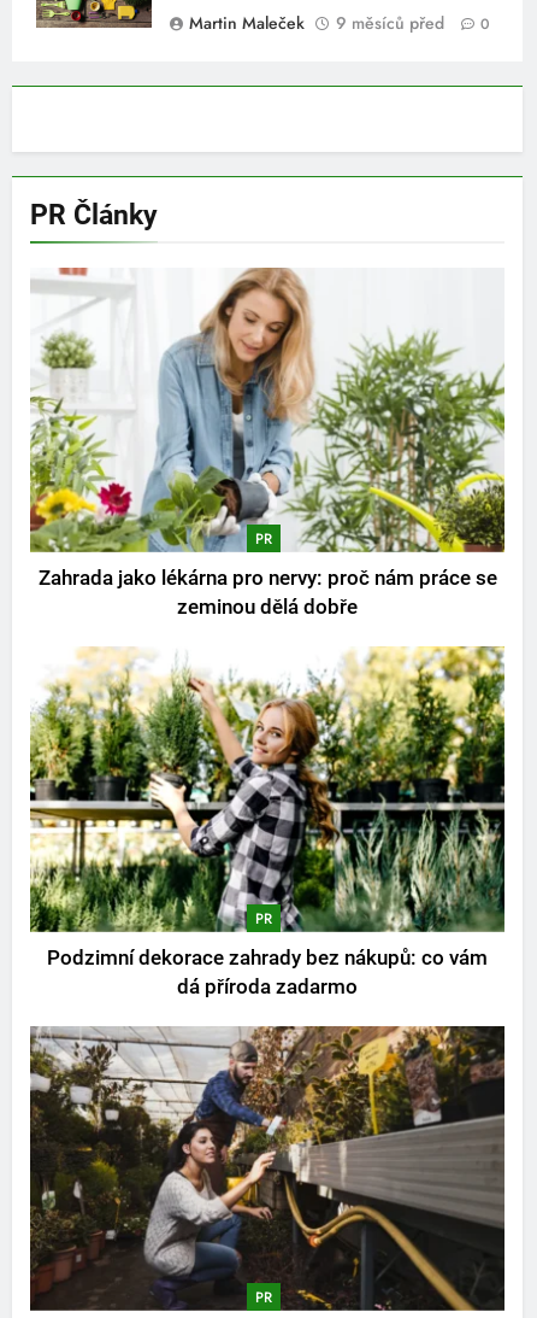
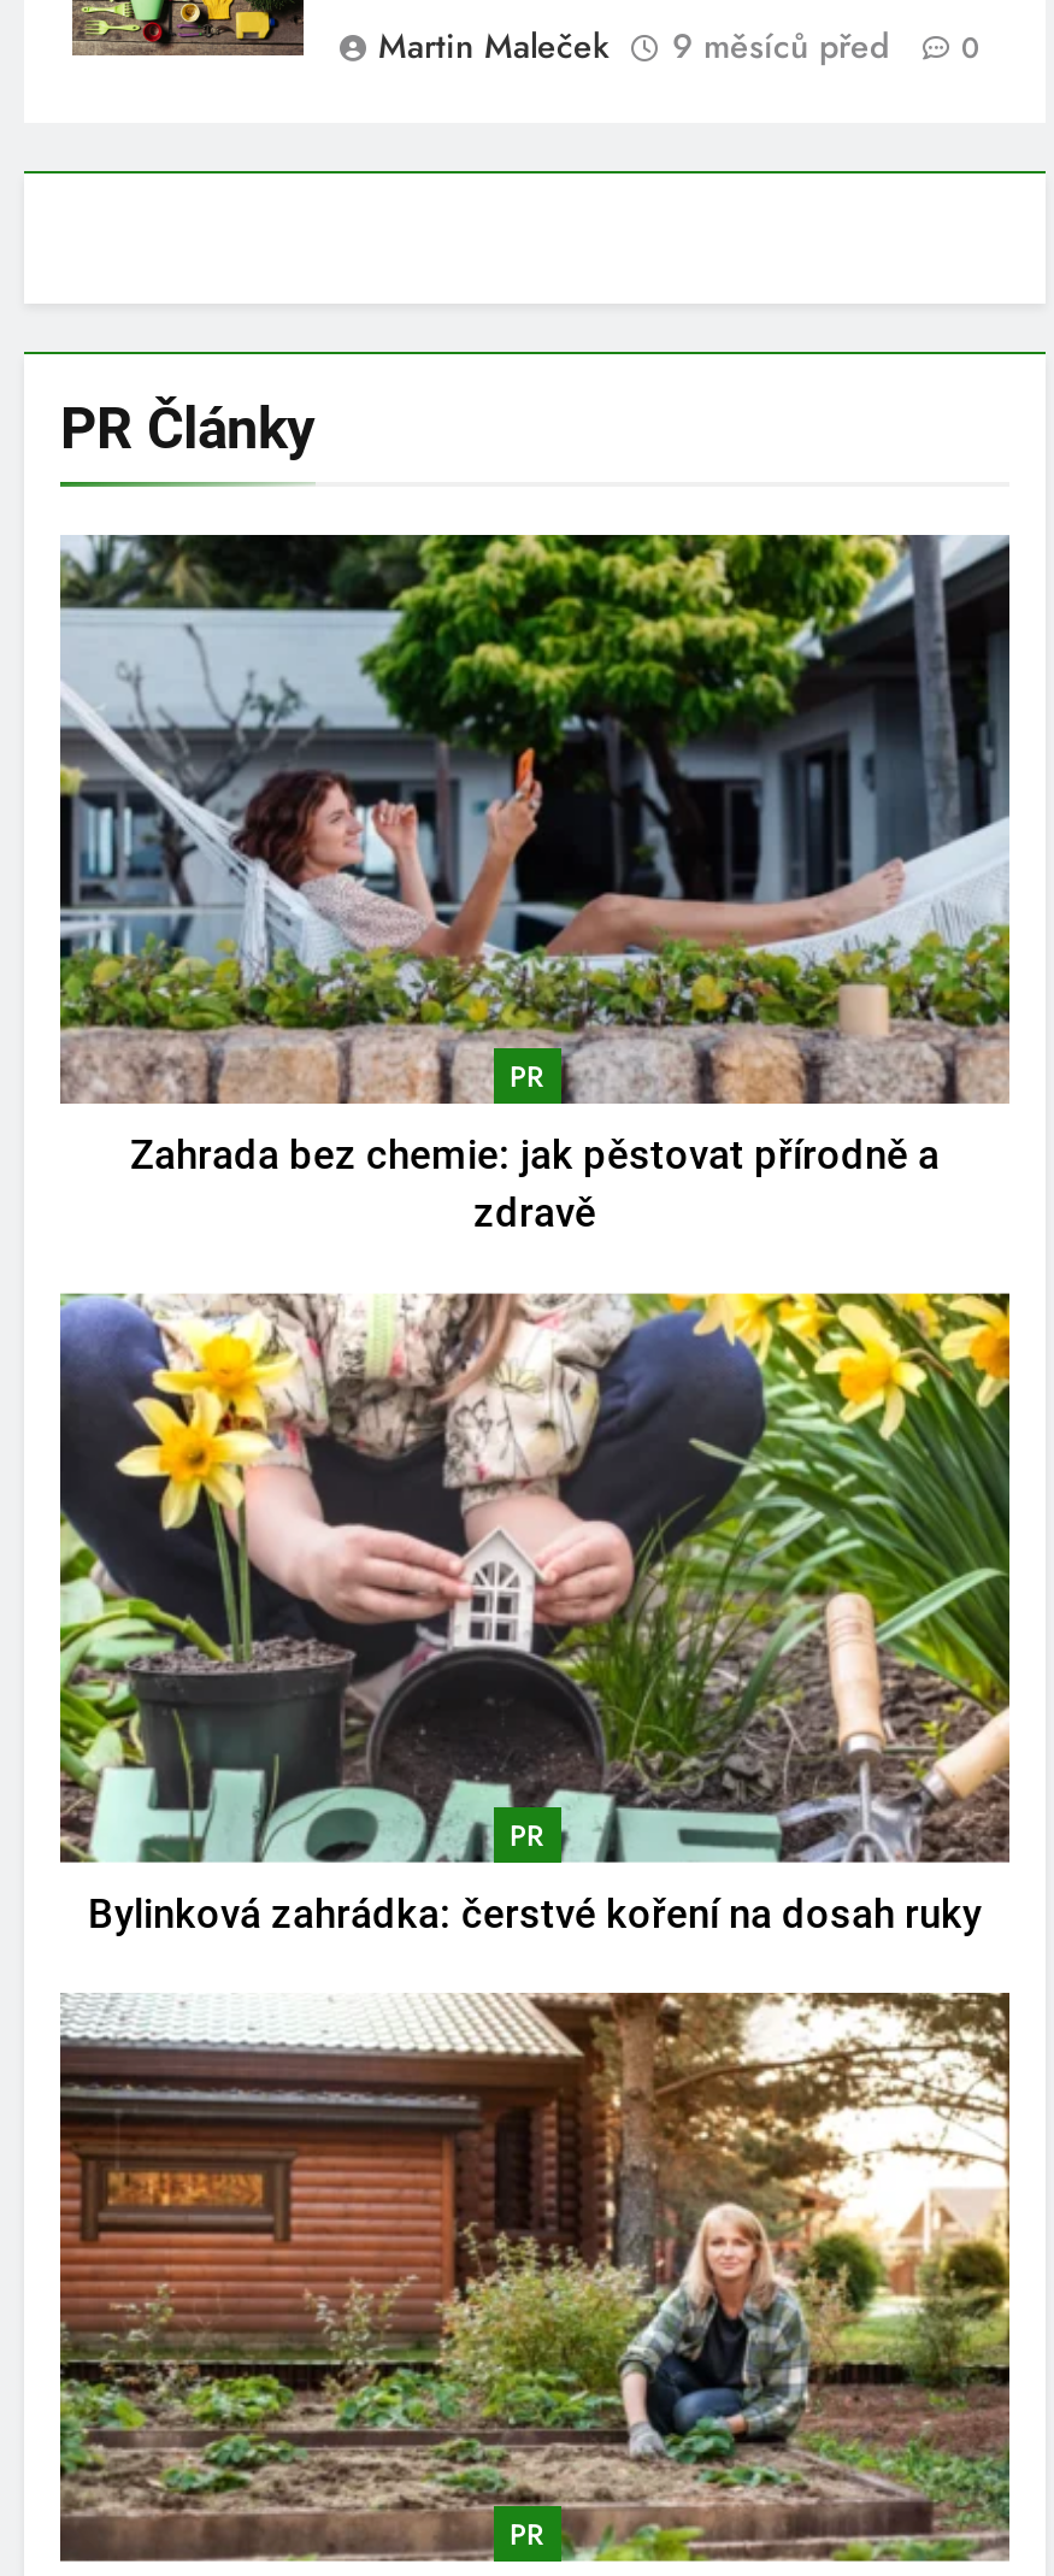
[29,266,506,619] [image] | Zahrada jako lékárna pro nervy: proč nám práce se | zeminou dělá dobře -> [58,533,1012,1237] [image] | Zahrada bez chemie: jak pěstovat přírodně a | zdravě
[29,646,506,998] [image] | Podzimní dekorace zahrady bez nákupů: co vám | dá příroda zadarmo -> [58,1292,1012,1936] [image] | Bylinková zahrádka: čerstvé koření na dosah ruky
[29,1026,506,1312] [image] -> [58,1990,1012,2564] [image]

